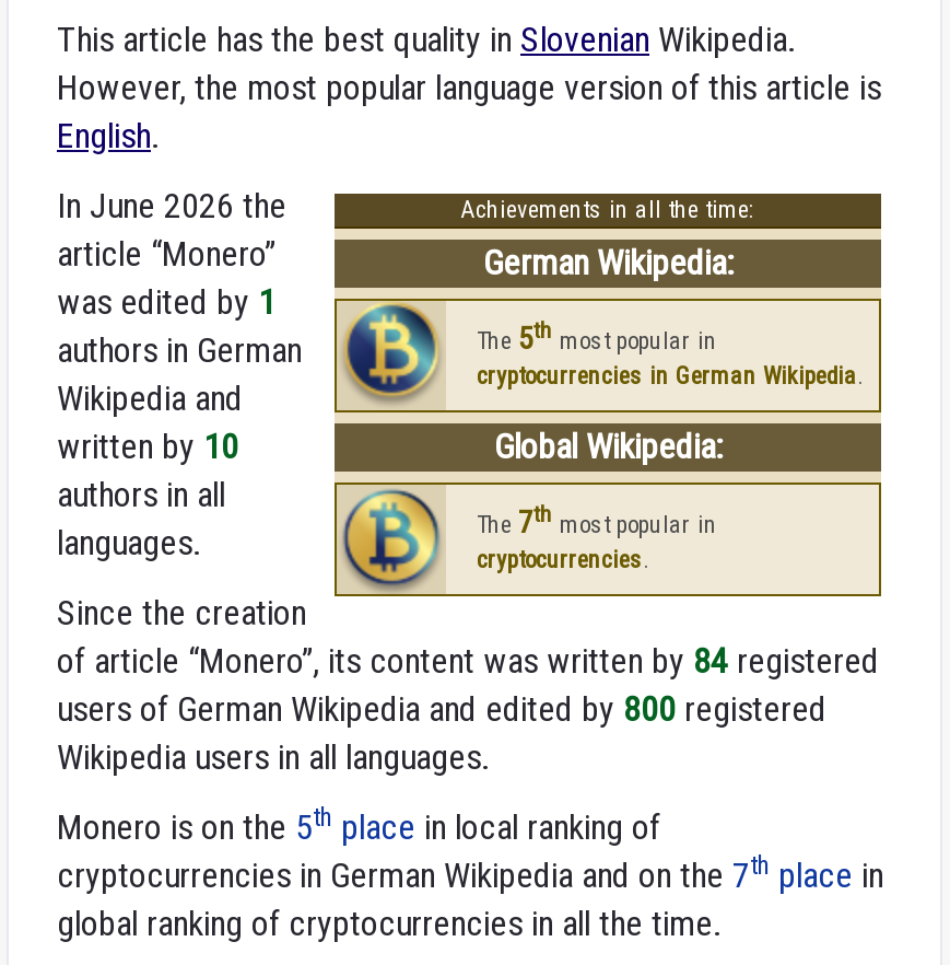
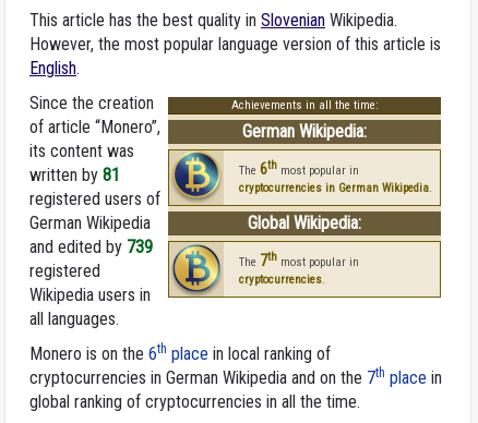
[57,185,302,563] In June 2026 the | article “Monero” | was edited by 1 | authors in German | Wikipedia and | written by 10 | authors in all | languages. -> none
[477,316,717,356] The 5th most popular in -> [239,158,359,178] The 6th most popular in
moved [57,592,306,633] -> [29,93,154,113]: Since the creation
[57,640,879,778] of article “Monero”, its content was written by 84 registered | users of German Wikipedia and edited by 800 registered | Wikipedia users in all languages. -> [29,117,160,329] of article “Monero”, | its content was | written by 81 | registered users of | German Wikipedia | and edited by 739 | registered | Wikipedia users in | all languages.
[57,802,660,848] Monero is on the 5th place in local ranking of -> [29,341,331,364] Monero is on the 6th place in local ranking of

